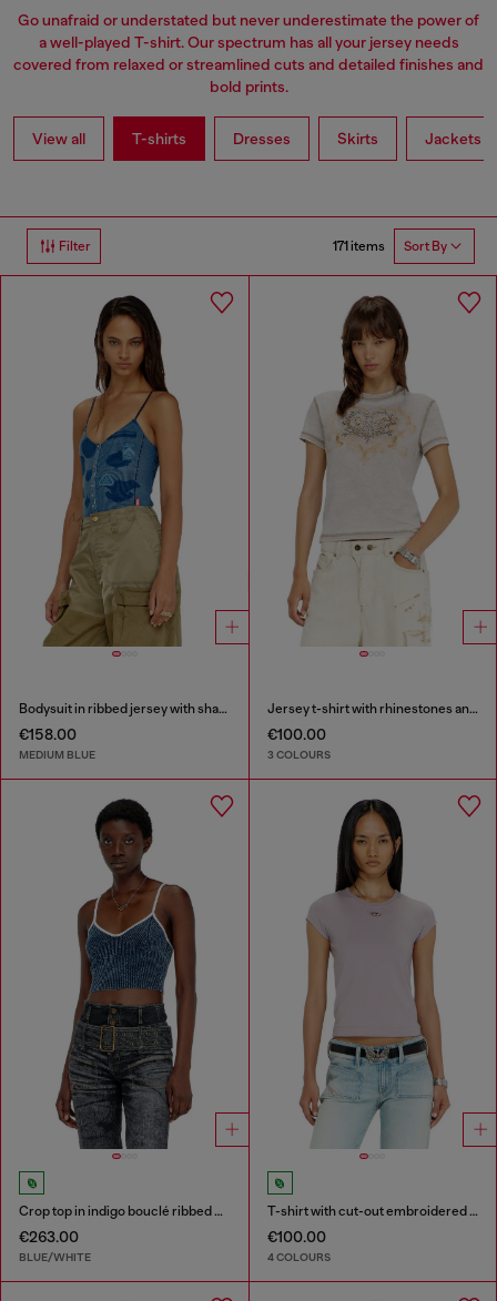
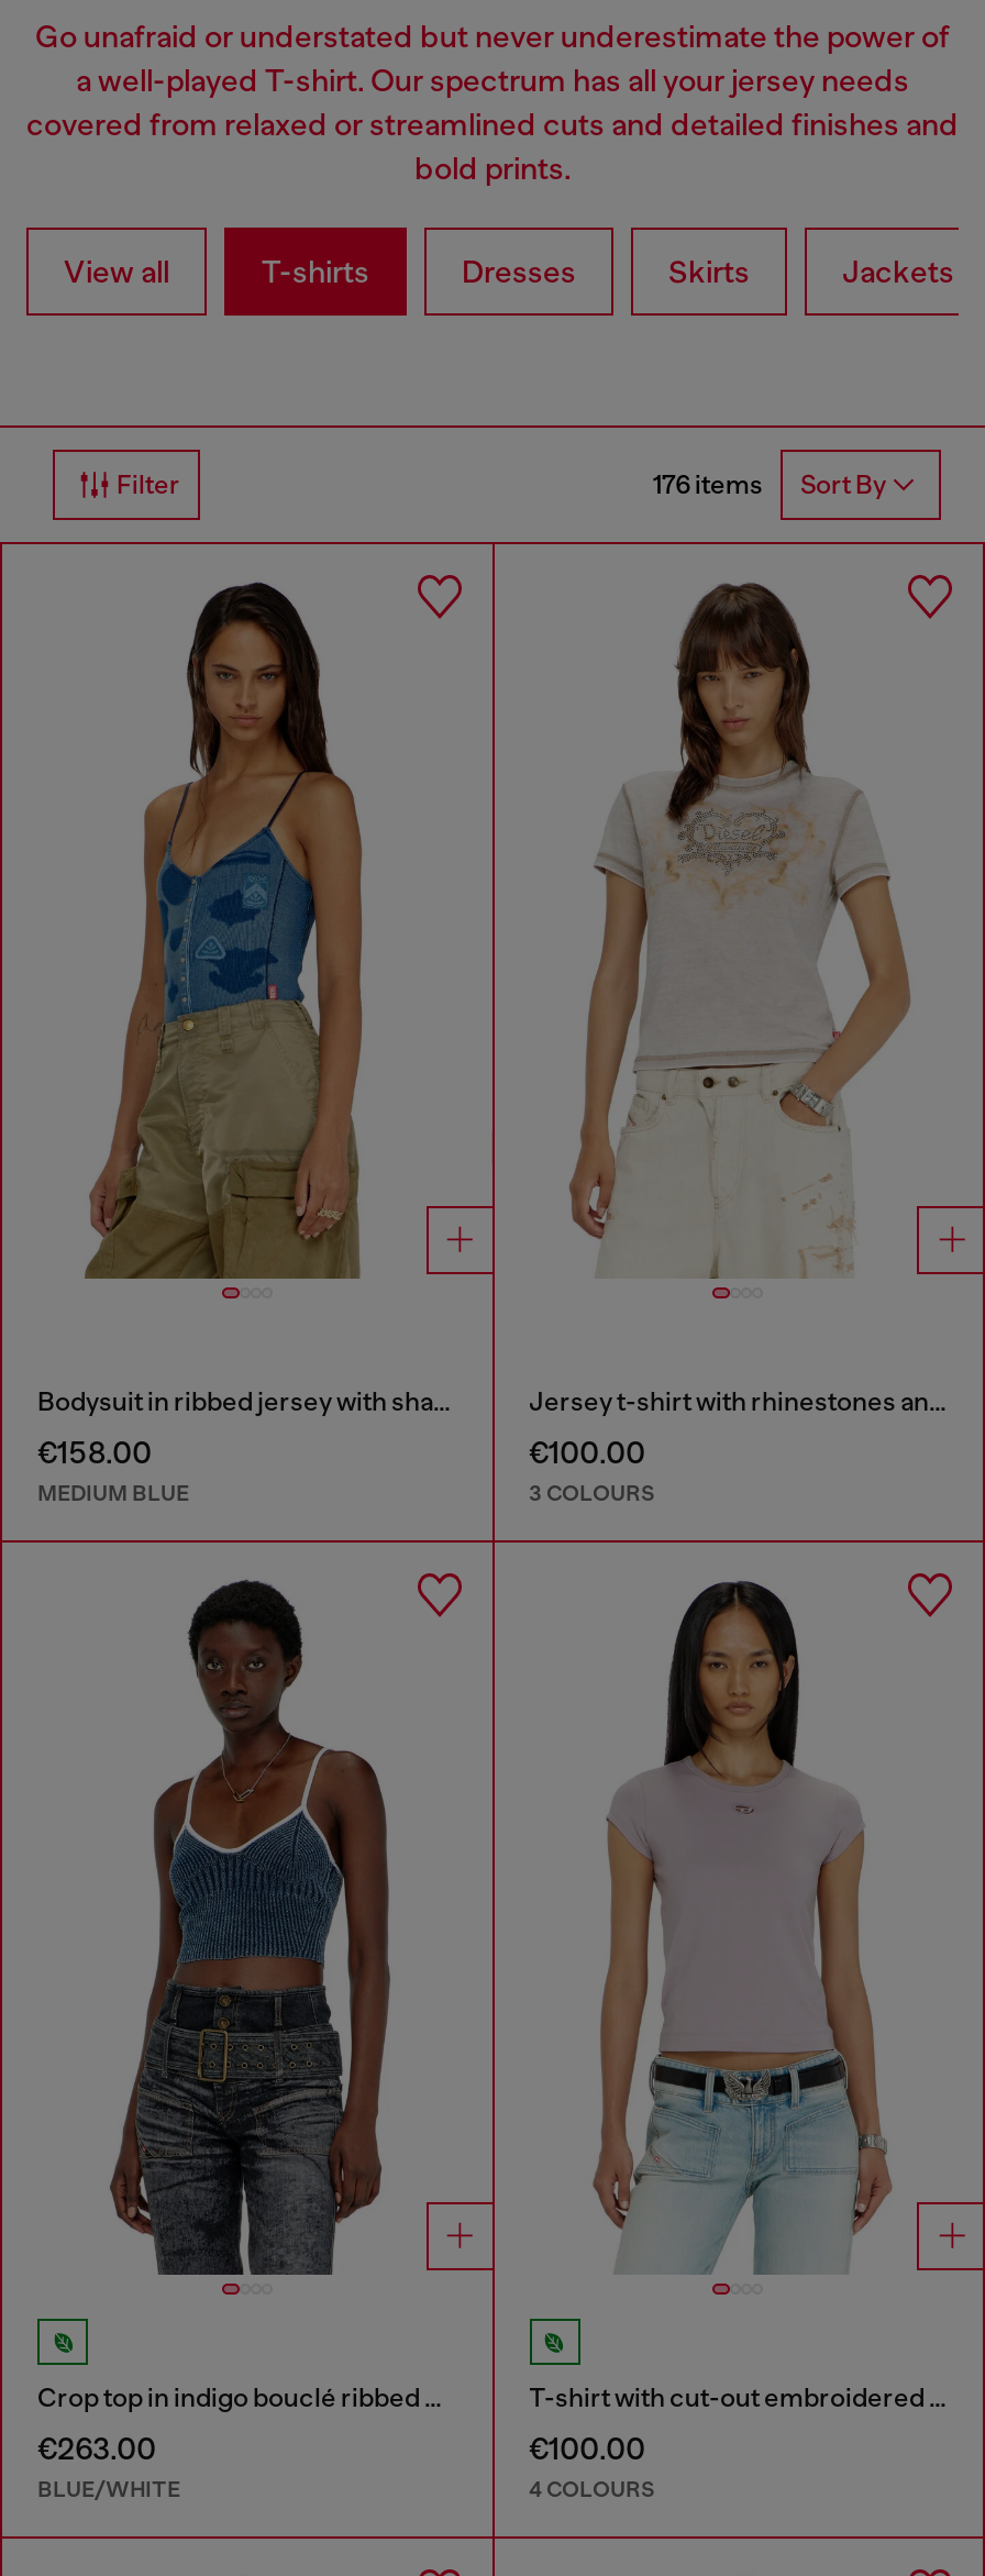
[333,238,447,254] 171 items Sort By -> [653,469,886,501] 176 items Sort By

